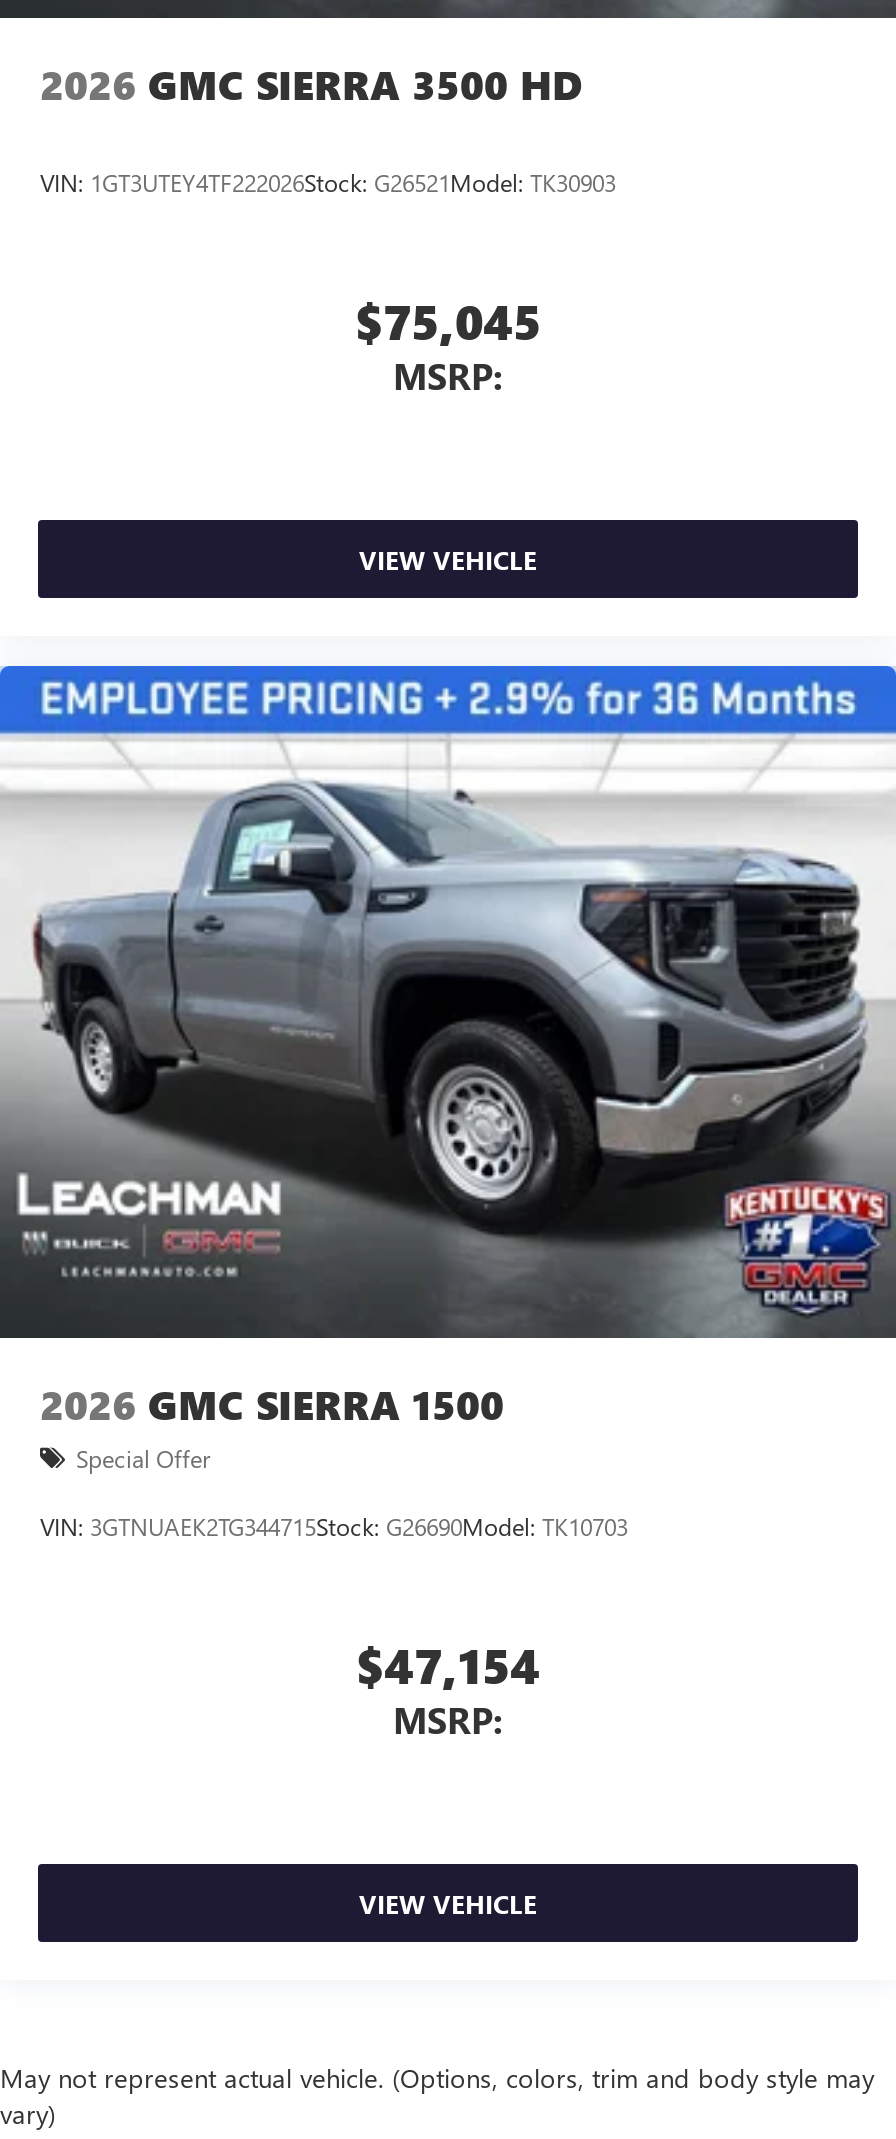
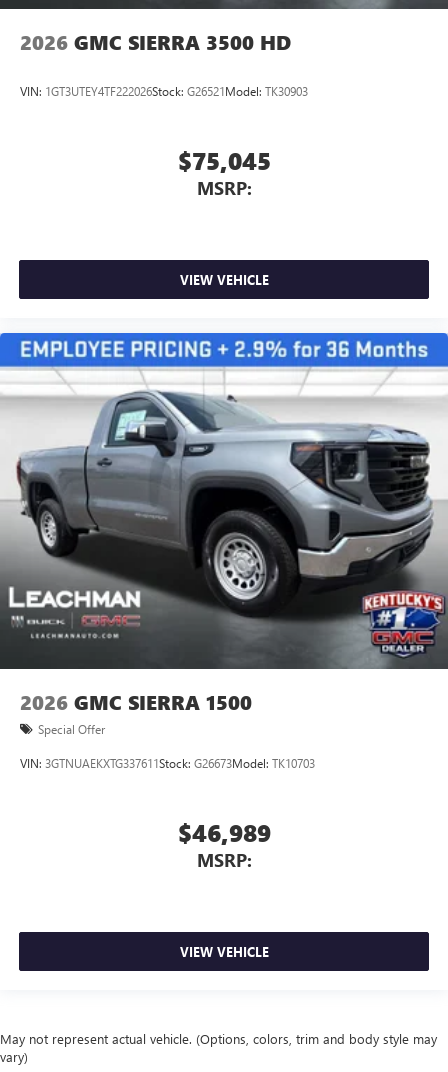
[40,1511,628,1543] VIN: 3GTNUAEK2TG344715Stock: G26690Model: TK10703 -> [20,755,315,771] VIN: 3GTNUAEKXTG337611Stock: G26673Model: TK10703
[356,1631,540,1697] $47,154 -> [177,816,270,849] $46,989

